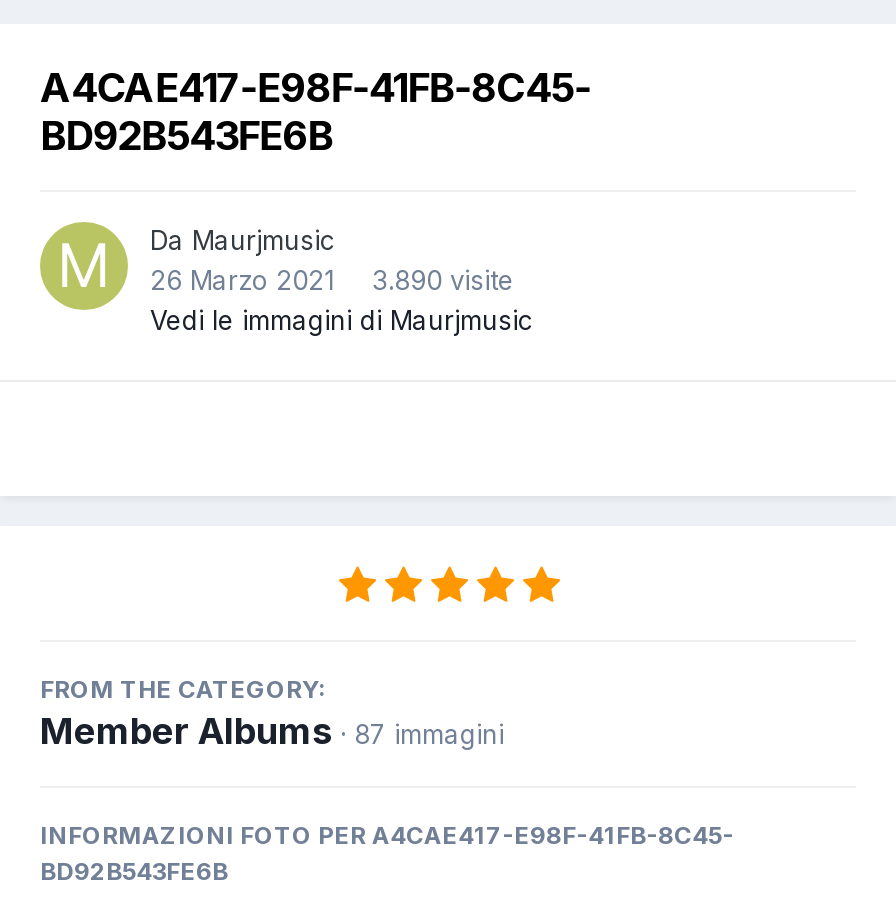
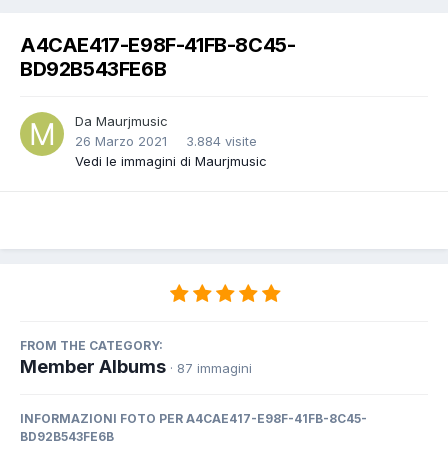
[150,264,514,296] 26 Marzo 2021 3.890 visite -> [75,133,257,149] 26 Marzo 2021 3.884 visite

